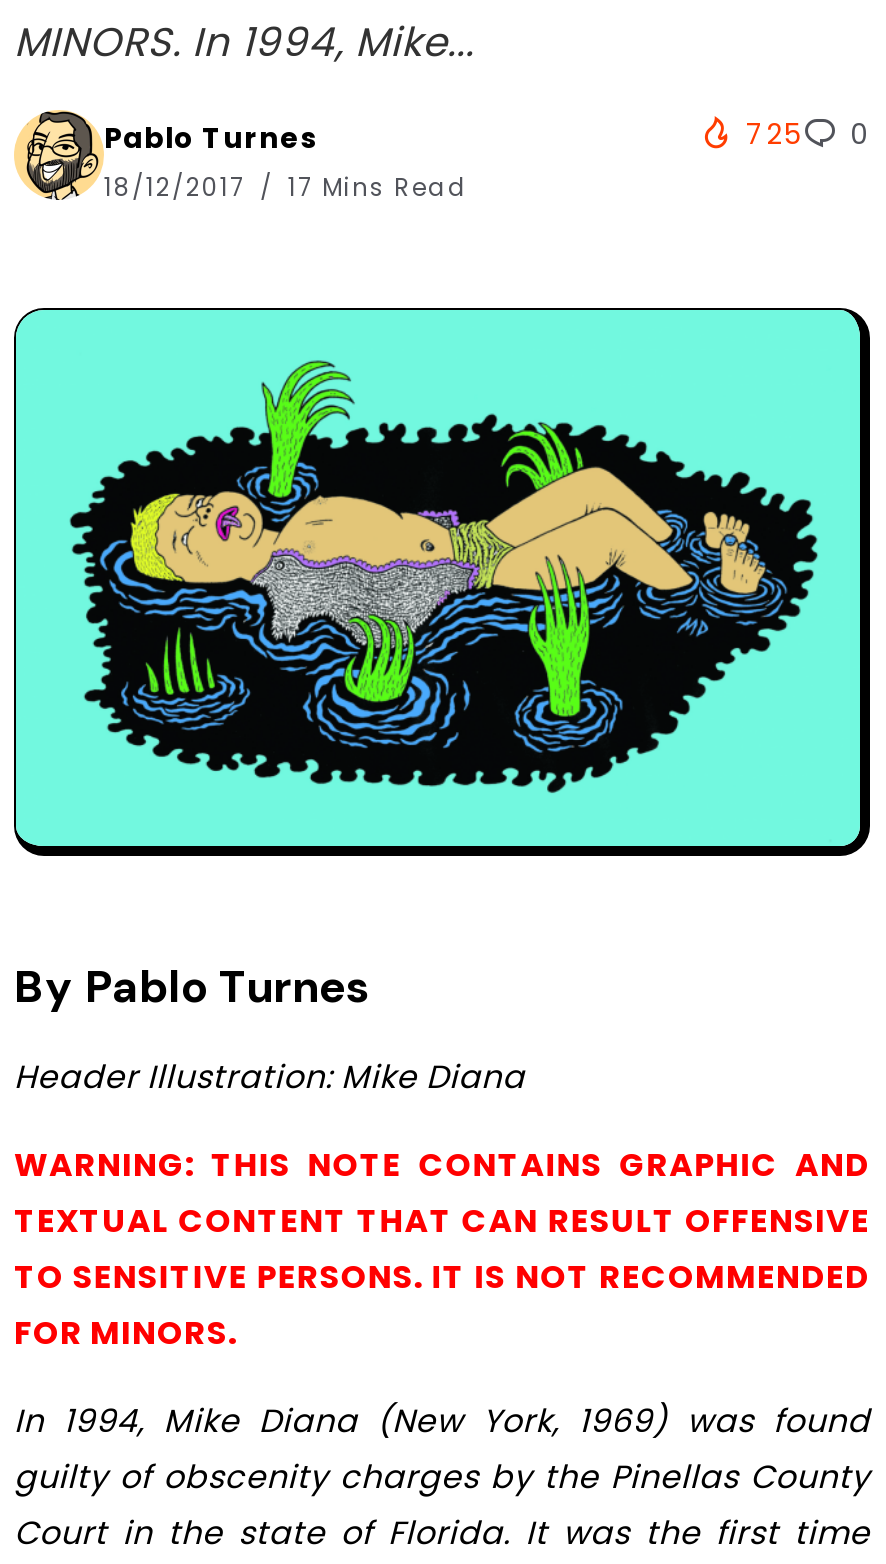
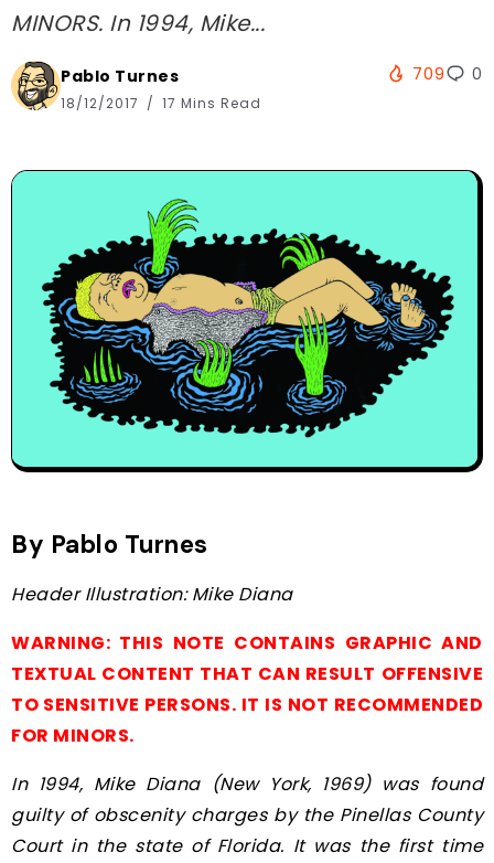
[746,113,870,153] 725 0 -> [412,62,483,84] 709 0

